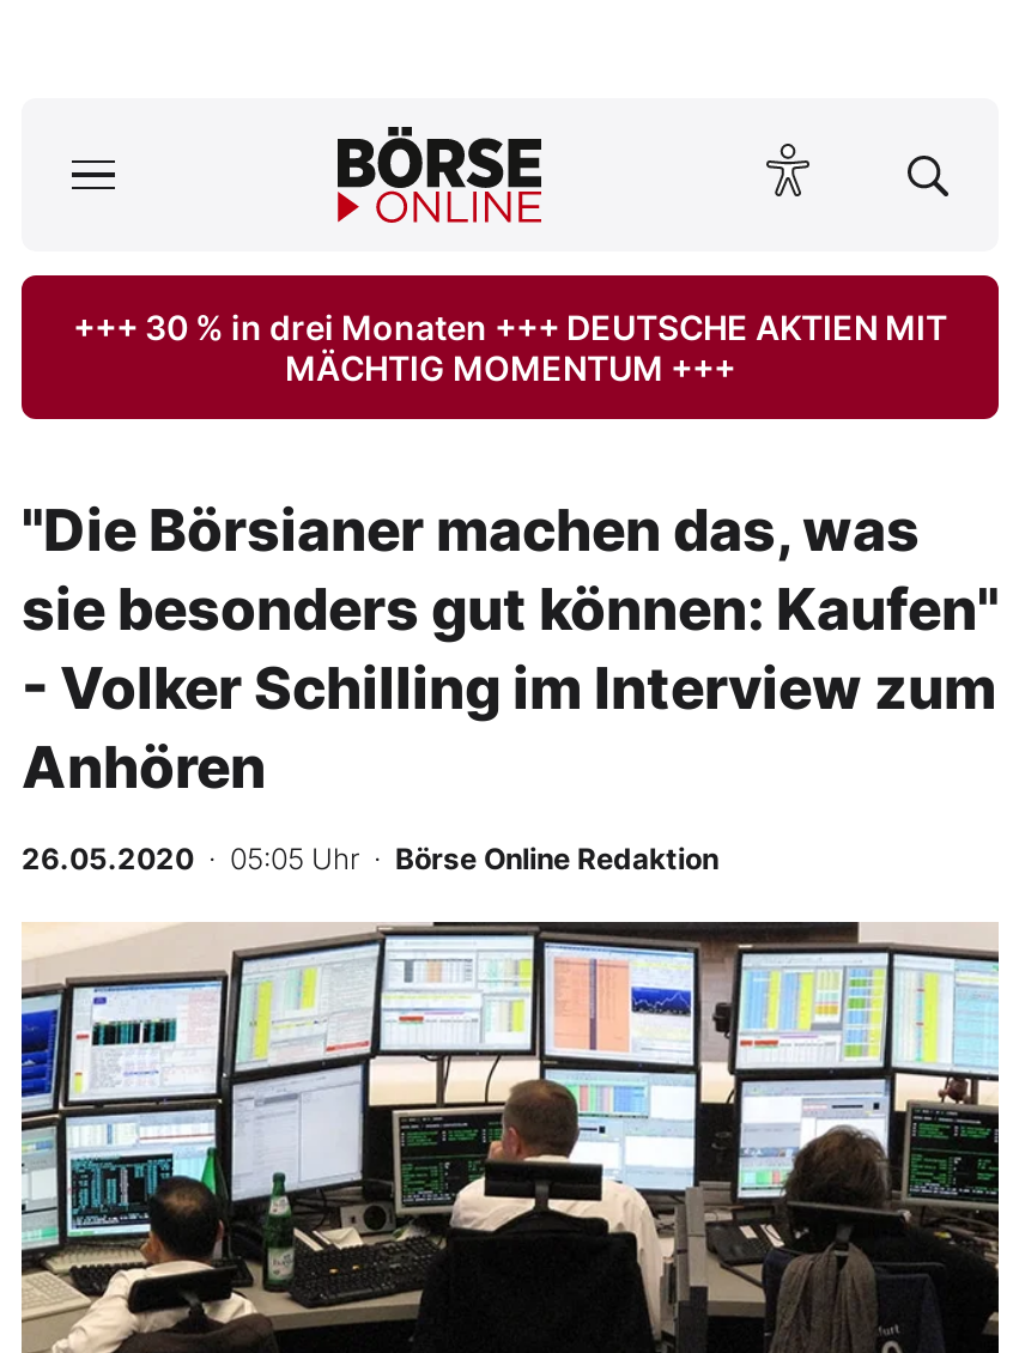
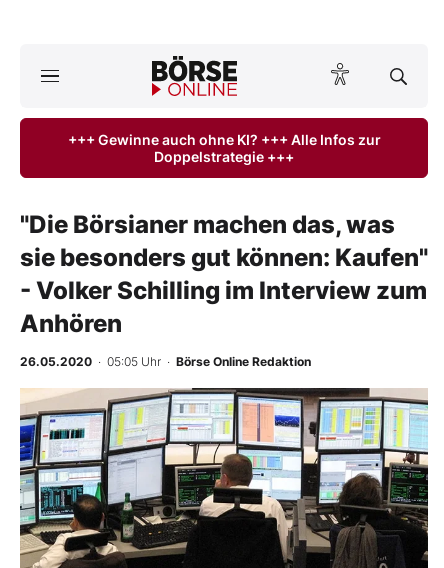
[73,307,947,388] +++ 30 % in drei Monaten +++ DEUTSCHE AKTIEN MIT | MÄCHTIG MOMENTUM +++ -> [67,131,380,165] +++ Gewinne auch ohne KI? +++ Alle Infos zur | Doppelstrategie +++

